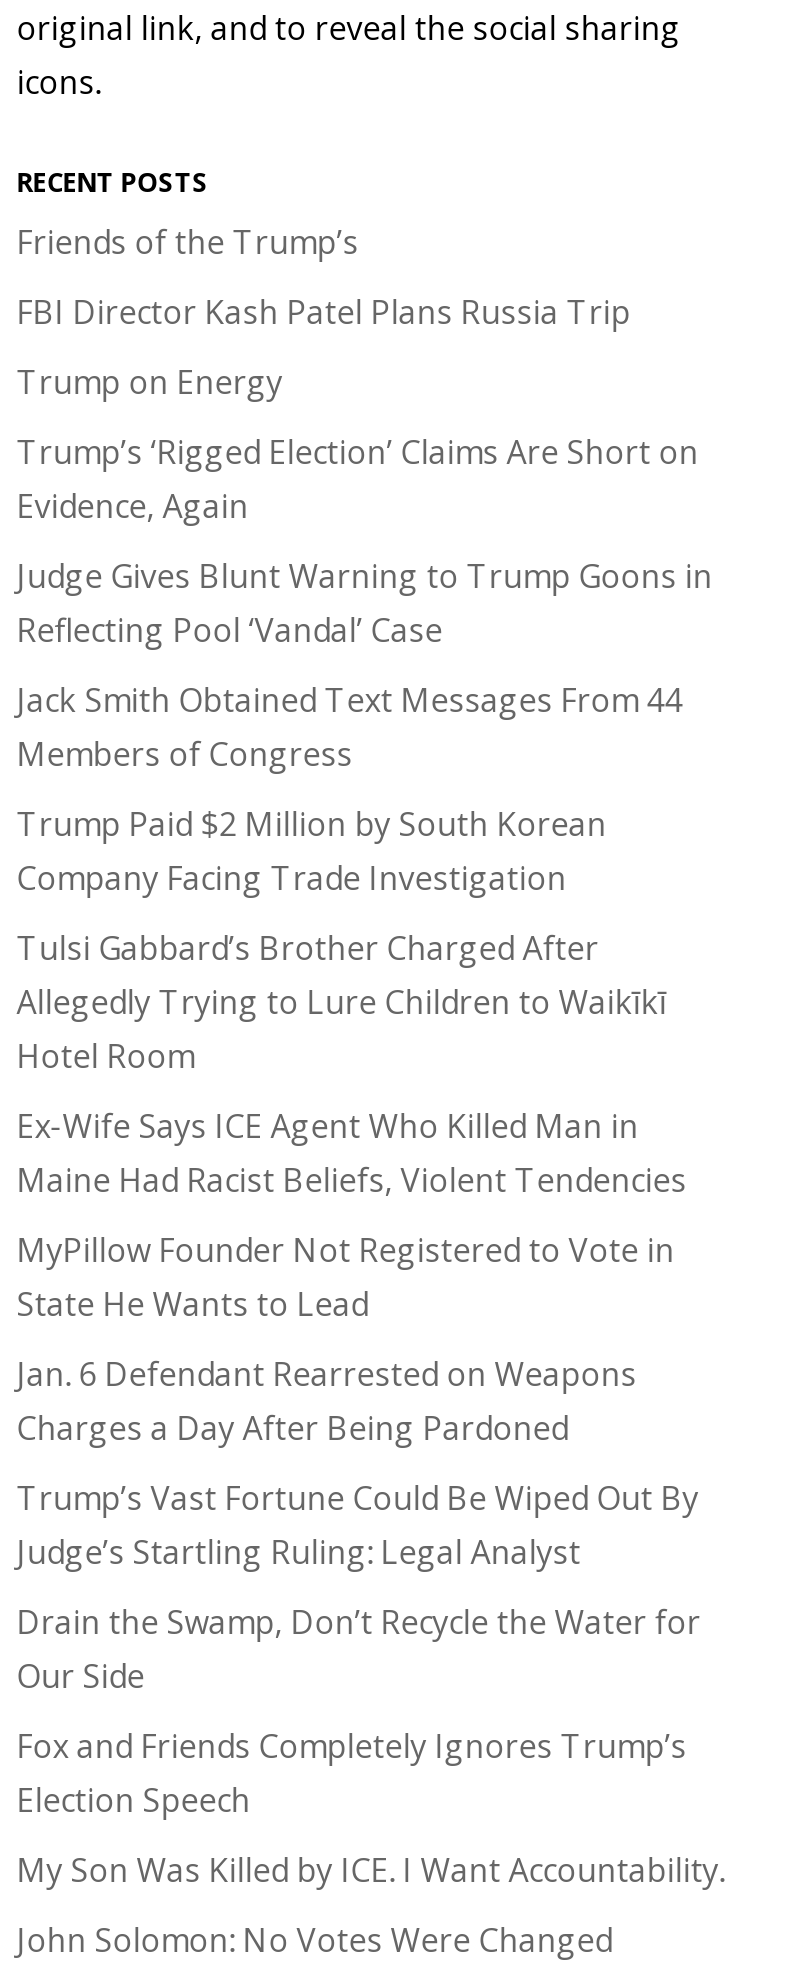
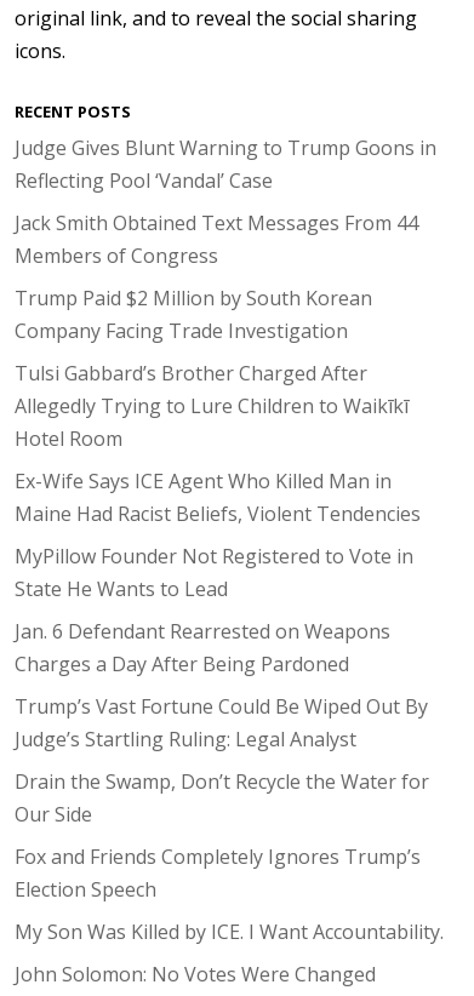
[17,221,699,529] Friends of the Trump’s | FBI Director Kash Patel Plans Russia Trip | Trump on Energy | Trump’s ‘Rigged Election’ Claims Are Short on | Evidence, Again -> none

